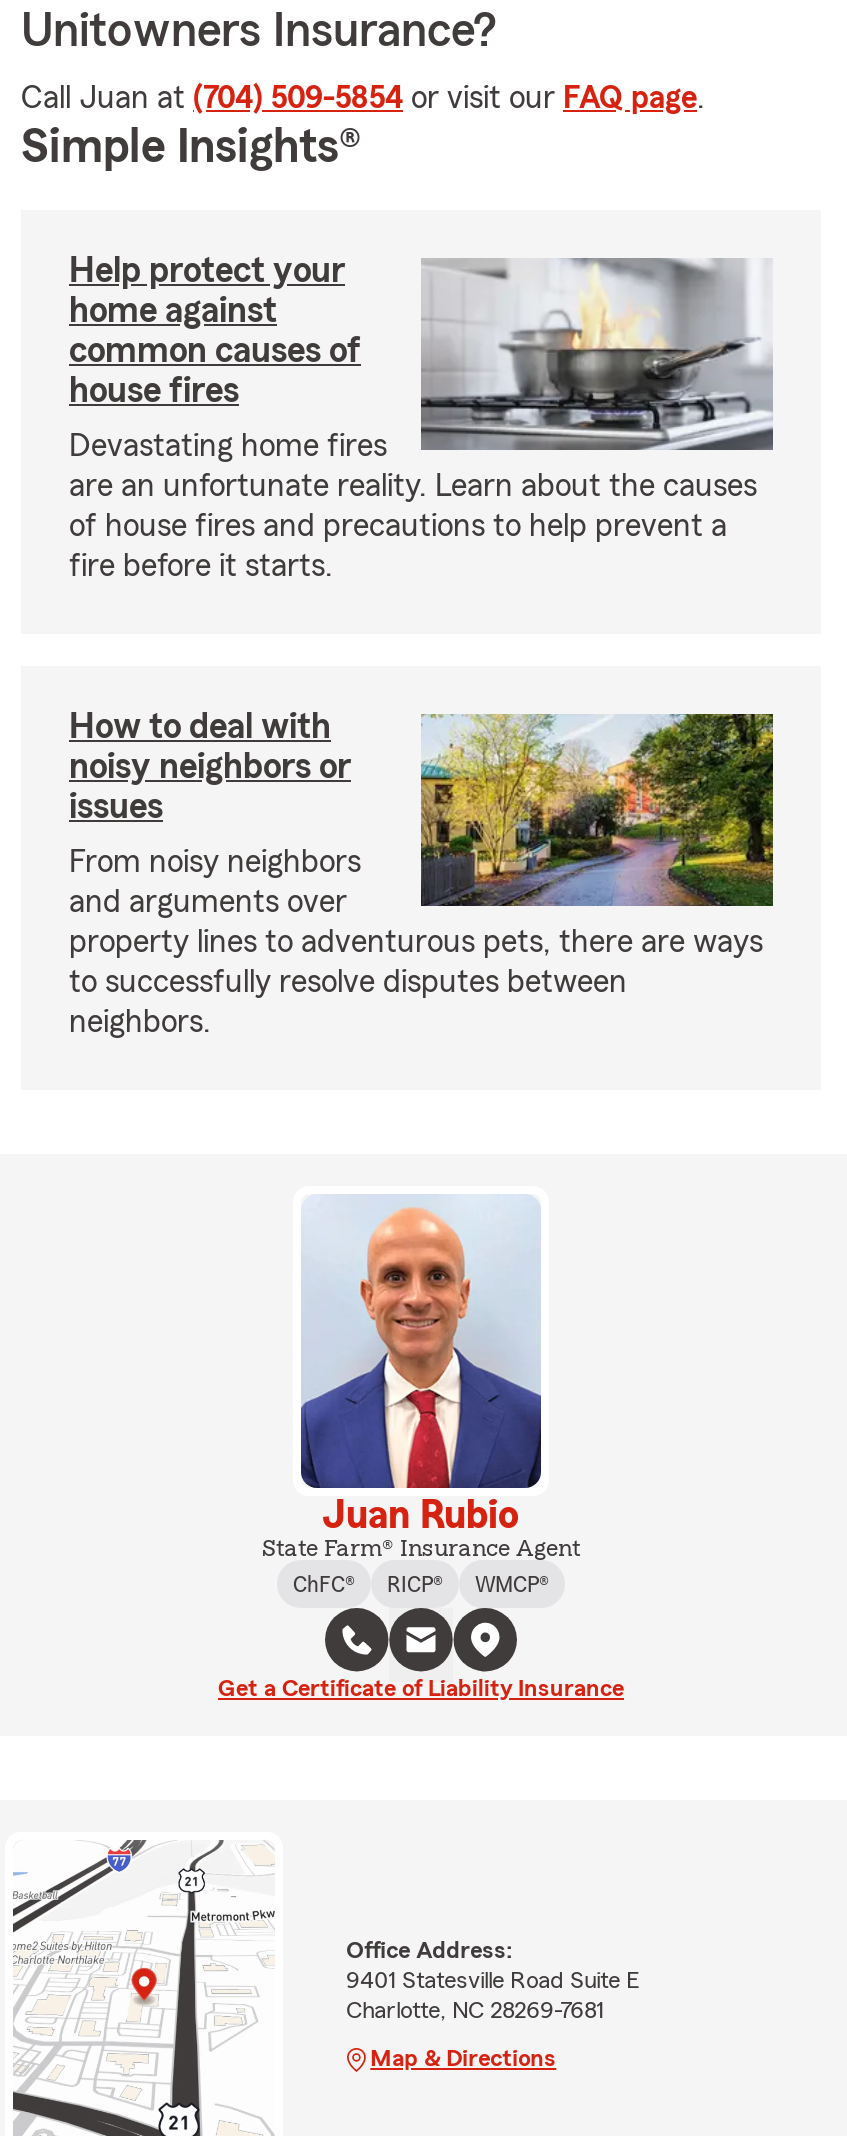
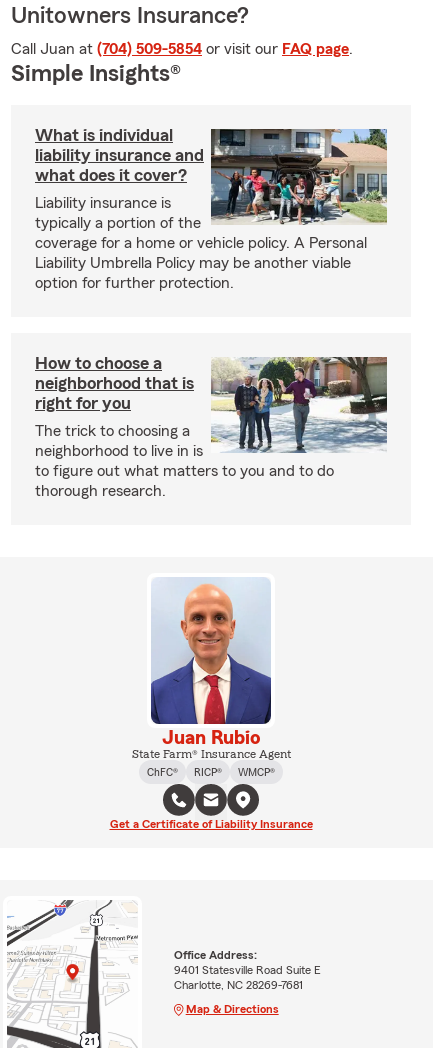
[69,252,361,408] Help protect your | home against | common causes of | house fires -> [35,126,204,184] What is individual | liability insurance and | what does it cover?
[69,258,773,582] [image] | Devastating home fires | are an unfortunate reality. Learn about the causes | of house fires and precautions to help prevent a | fire before it starts. -> [35,128,388,291] [image] | Liability insurance is | typically a portion of the | coverage for a home or vehicle policy. A Personal | Liability Umbrella Policy may be another viable | option for further protection.
[69,708,351,824] How to deal with | noisy neighbors or | issues -> [35,354,194,412] How to choose a | neighborhood that is | right for you
[69,712,775,1038] [image] | From noisy neighbors | and arguments over | property lines to adventurous pets, there are ways | to successfully resolve disputes between | neighbors. -> [35,356,388,499] [image] | The trick to choosing a | neighborhood to live in is | to figure out what matters to you and to do | thorough research.

